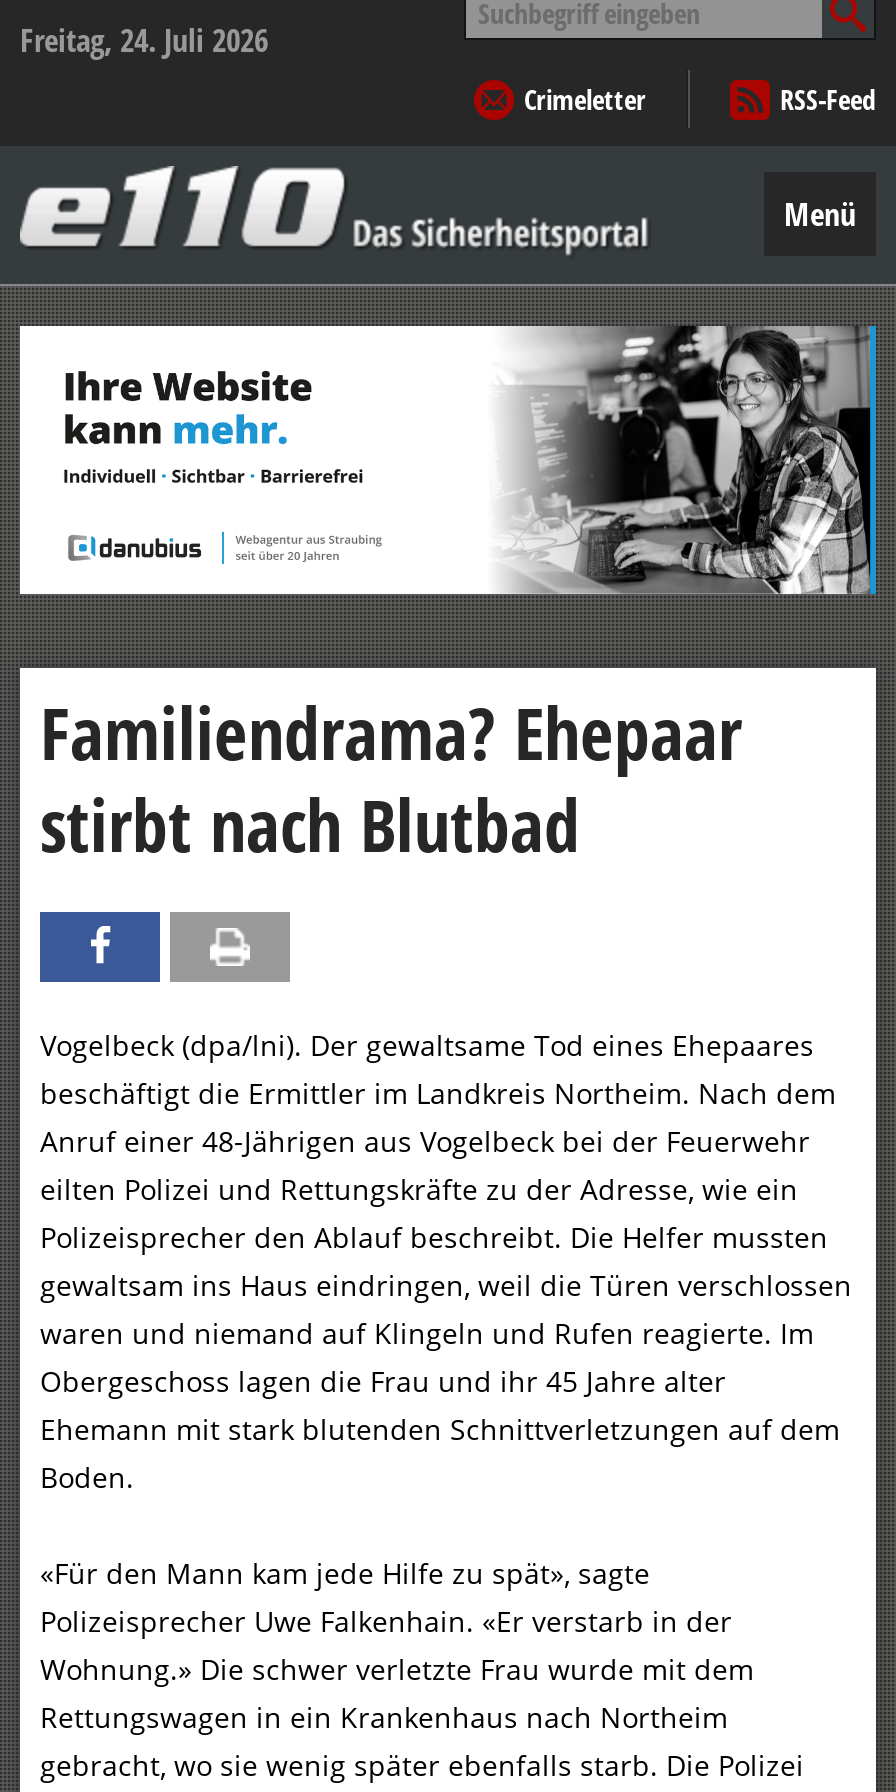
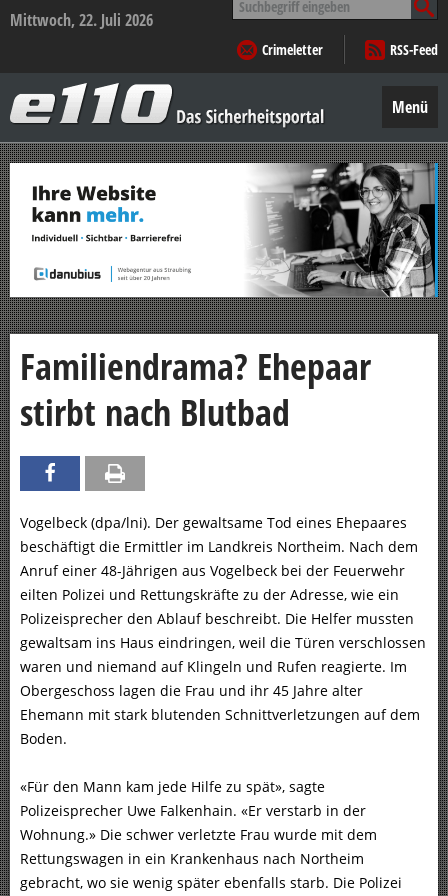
[20,18,268,62] Freitag, 24. Juli 2026 -> [10,9,153,31] Mittwoch, 22. Juli 2026

